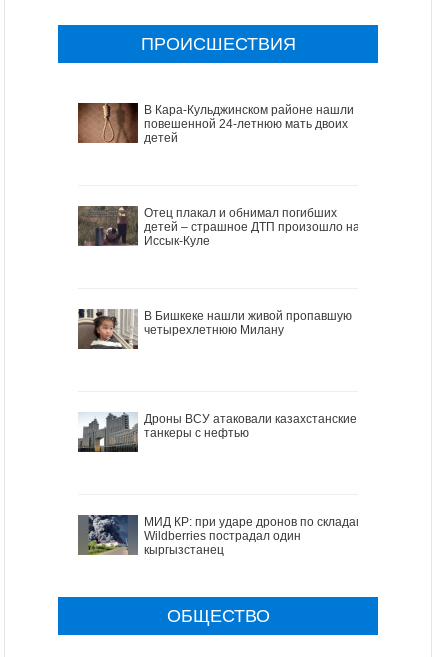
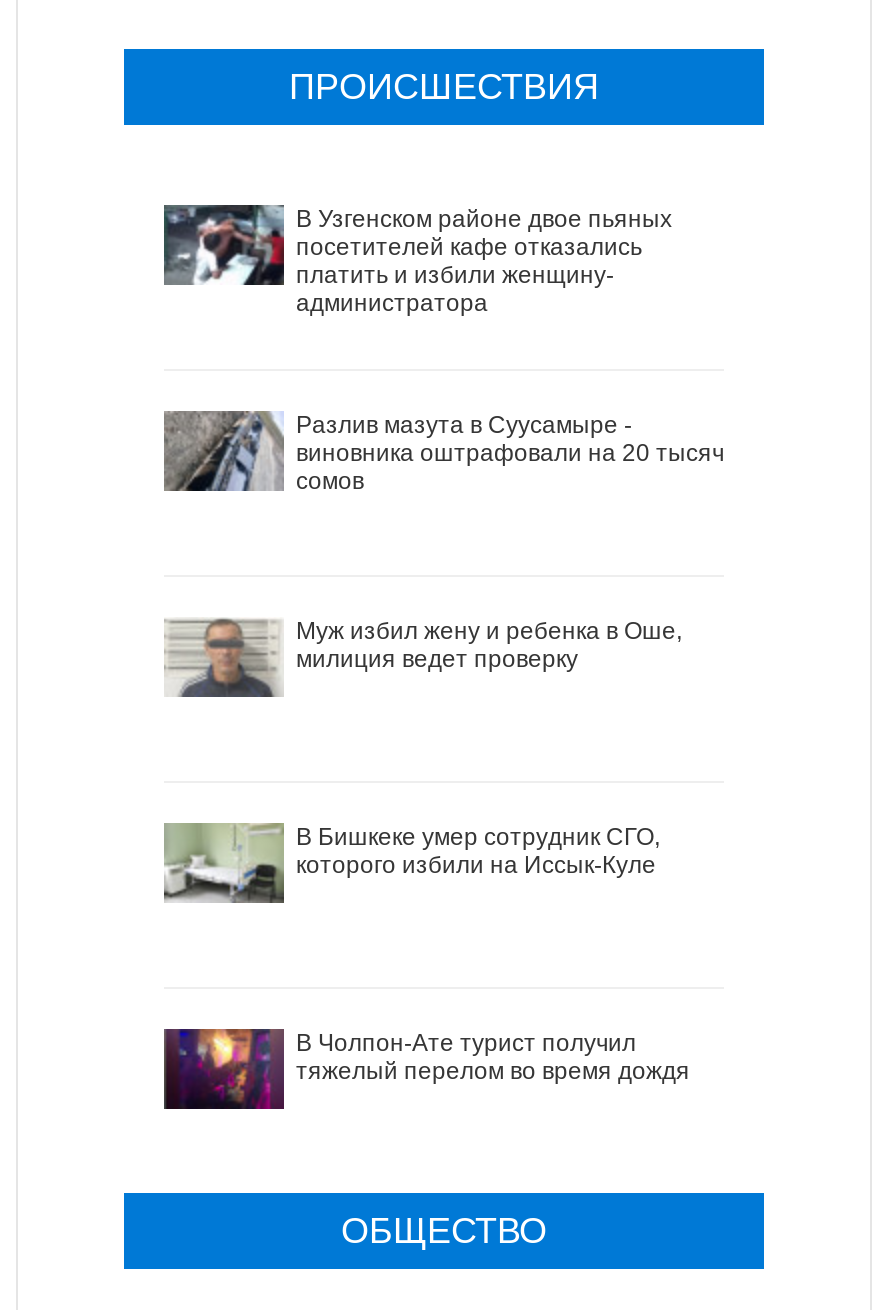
[78,103,354,145] [image] | В Кара-Кульджинском районе нашли | повешенной 24-летнюю мать двоих | детей -> [164,205,672,317] [image] | В Узгенском районе двое пьяных | посетителей кафе отказались | платить и избили женщину- | администратора
[79,206,360,248] [image] | Отец плакал и обнимал погибших | детей – страшное ДТП произошло на | Иссык-Куле -> [164,411,724,495] [image] | Разлив мазута в Суусамыре - | виновника оштрафовали на 20 тысяч | сомов
[77,308,352,350] [image] | В Бишкеке нашли живой пропавшую | четырехлетнюю Милану -> [164,617,682,697] [image] | Муж избил жену и ребенка в Оше, | милиция ведет проверку
[78,412,357,453] [image] | Дроны ВСУ атаковали казахстанские | танкеры с нефтью -> [164,823,660,903] [image] | В Бишкеке умер сотрудник СГО, | которого избили на Иссык-Куле
[78,514,364,557] [image] | МИД КР: при ударе дронов по складам | Wildberries пострадал один | кыргызстанец -> [166,1027,690,1111] [image] | В Чолпон-Ате турист получил | тяжелый перелом во время дождя

